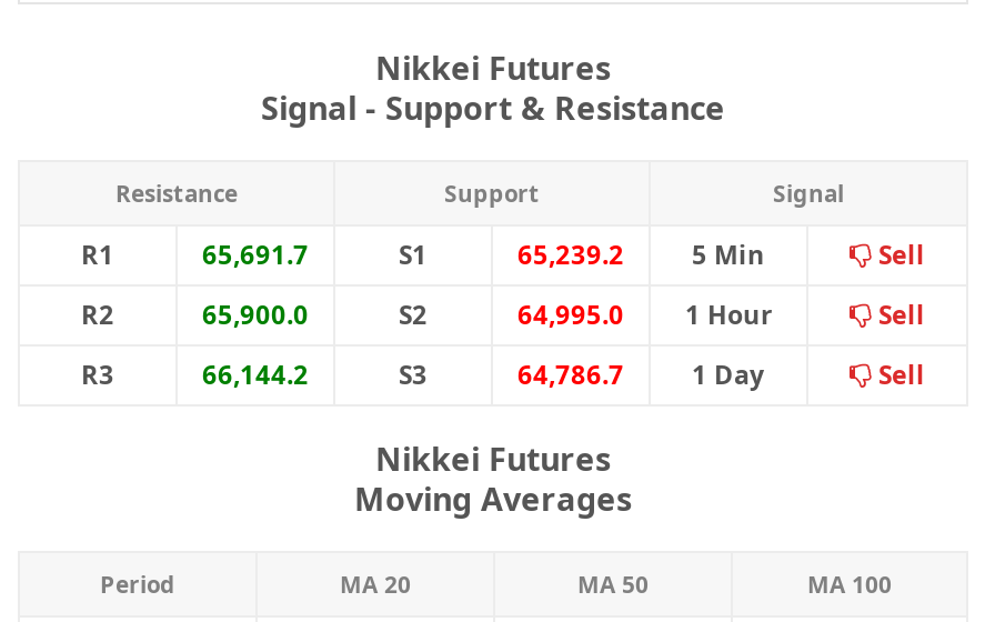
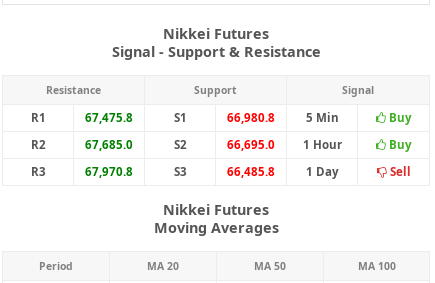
[202,237,309,270] 65,691.7 -> [85,110,133,125] 67,475.8
[517,237,624,270] 65,239.2 -> [227,110,275,125] 66,980.8
[872,237,925,270] Sell -> [385,110,411,125] Buy
[202,297,309,330] 65,900.0 -> [85,137,133,152] 67,685.0
[517,297,772,330] 64,995.0 1 Hour -> [227,137,341,152] 66,695.0 1 Hour
[872,297,925,330] Sell -> [385,137,411,152] Buy
[202,357,309,390] 66,144.2 -> [85,164,133,179] 67,970.8
[517,357,624,390] 64,786.7 -> [227,164,275,179] 66,485.8

